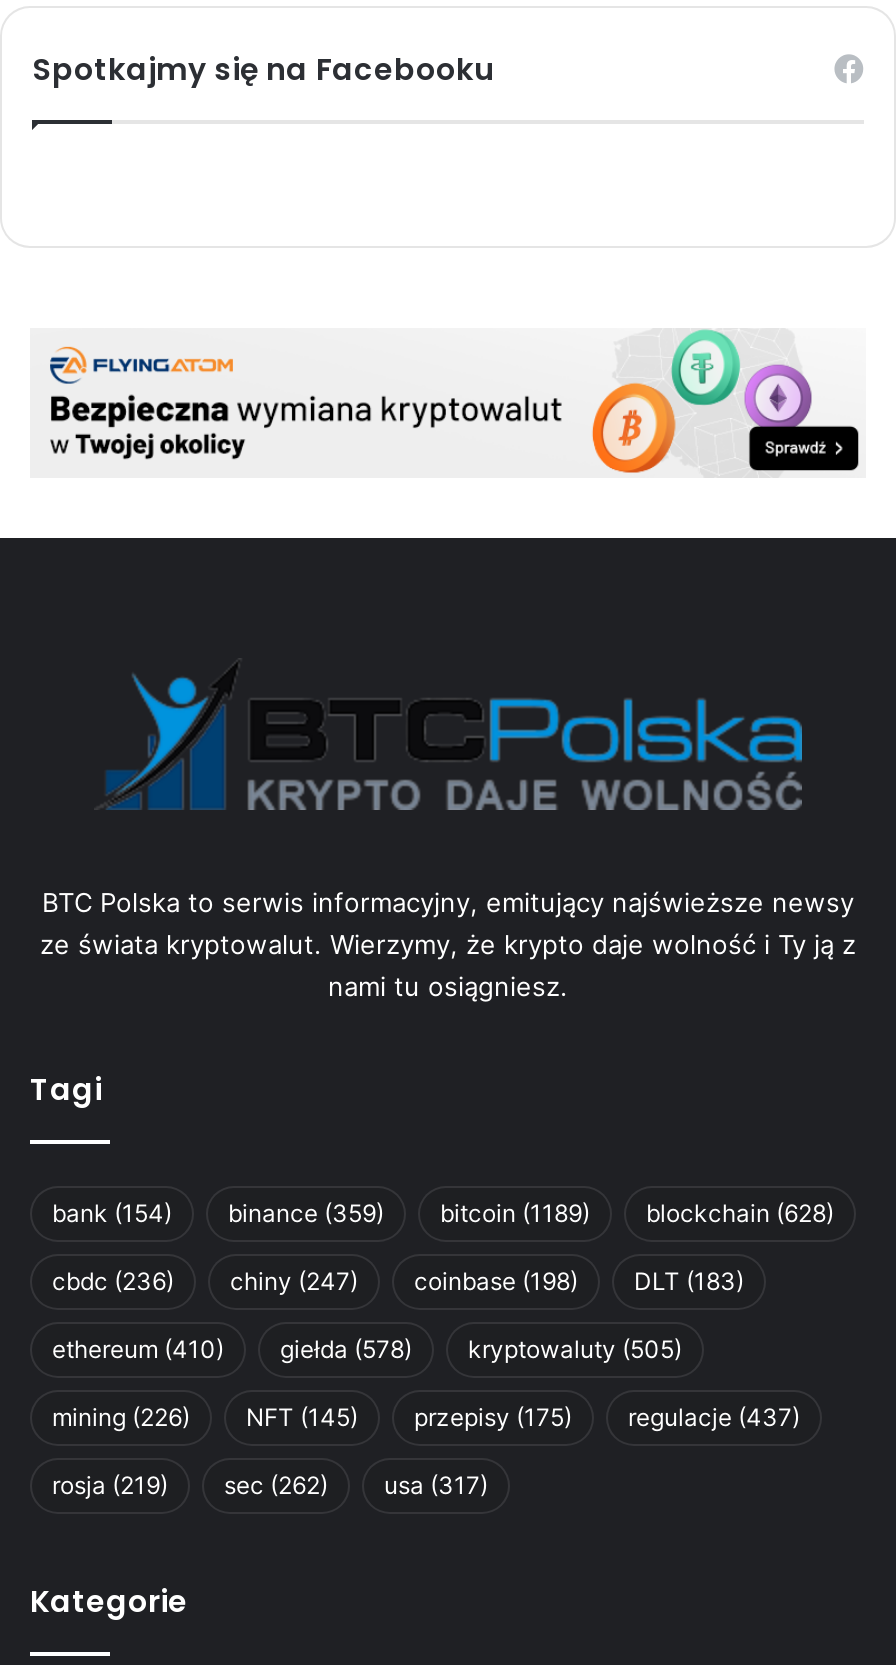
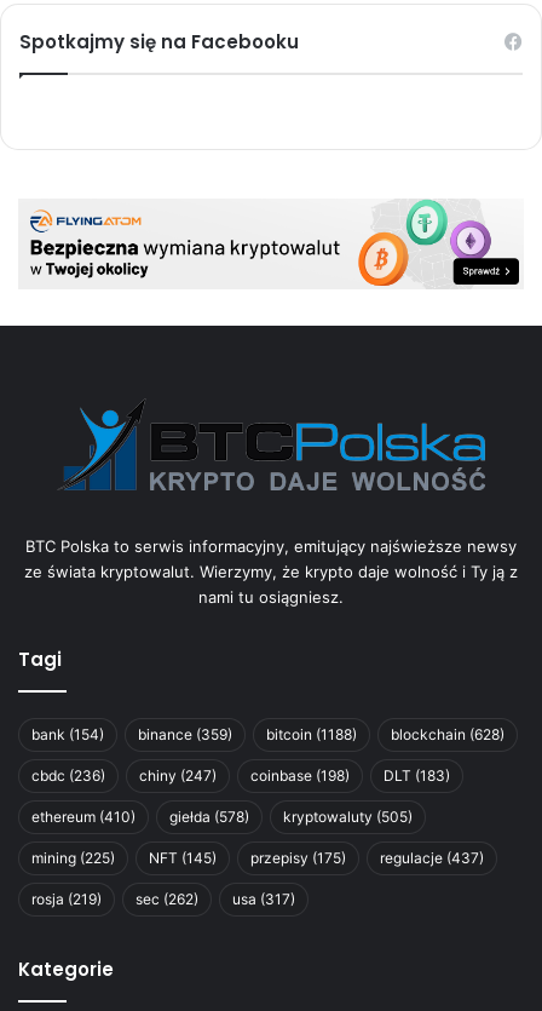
[52,1198,834,1228] bank (154) binance (359) bitcoin (1189) blockchain (628) -> [31,725,504,743] bank (154) binance (359) bitcoin (1188) blockchain (628)
[52,1402,800,1432] mining (226) NFT (145) przepisy (175) regulacje (437) -> [31,849,484,867] mining (225) NFT (145) przepisy (175) regulacje (437)

